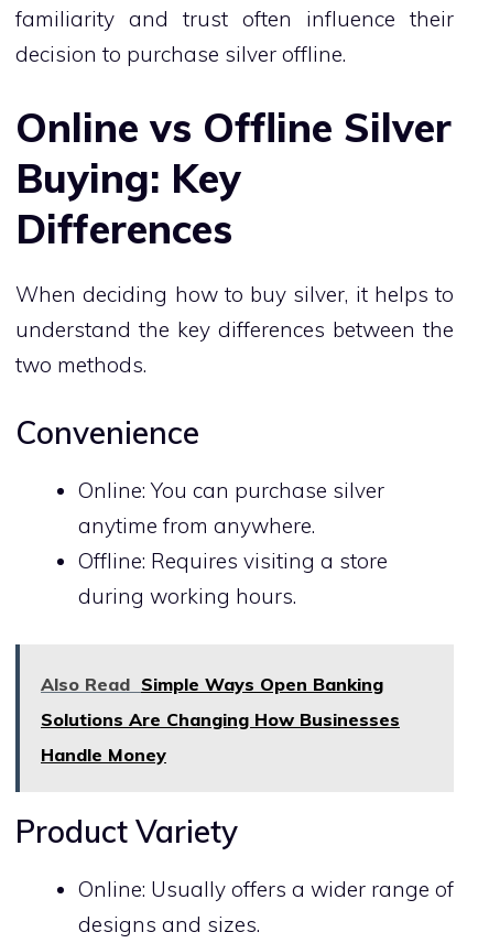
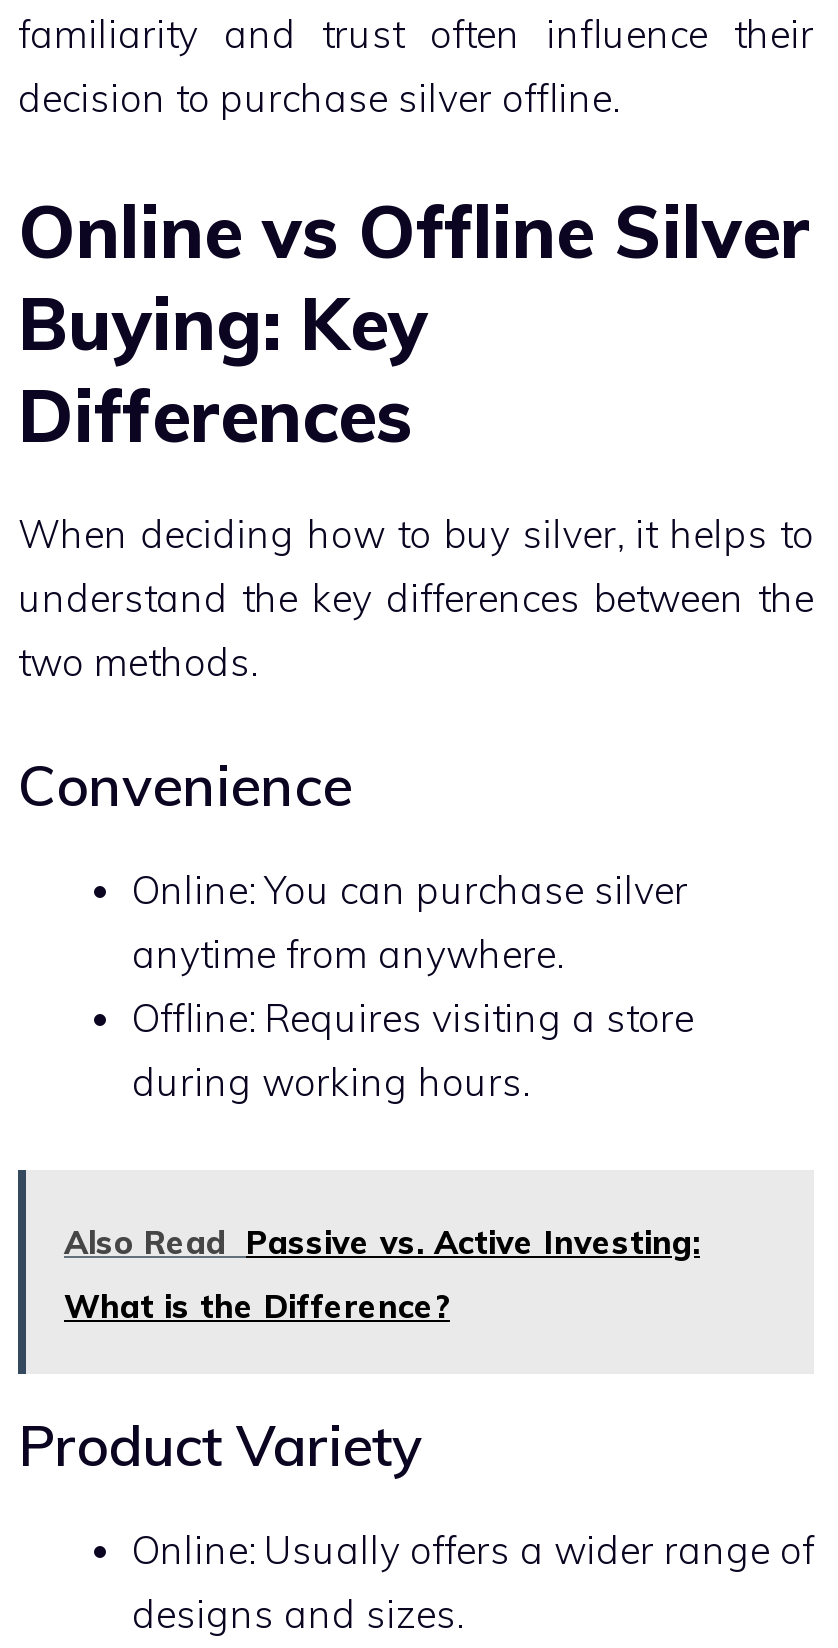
[41,673,400,766] Also Read Simple Ways Open Banking | Solutions Are Changing How Businesses | Handle Money -> [64,1222,700,1326] Also Read Passive vs. Active Investing: | What is the Difference?

